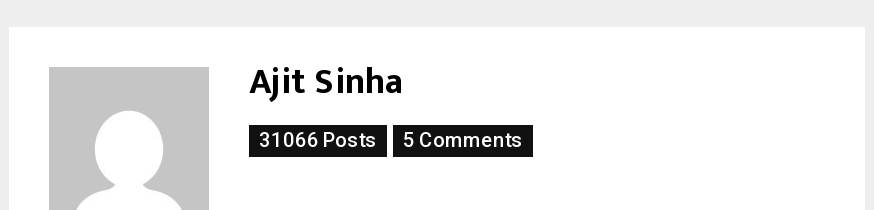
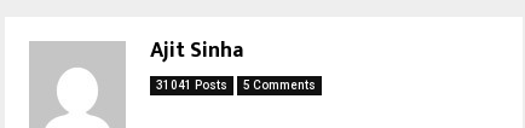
[259,128,523,150] 31066 Posts 5 Comments -> [156,79,316,92] 31041 Posts 5 Comments

